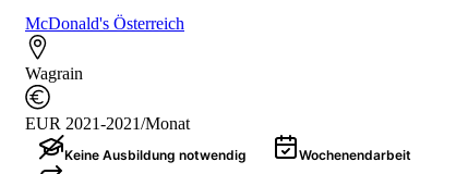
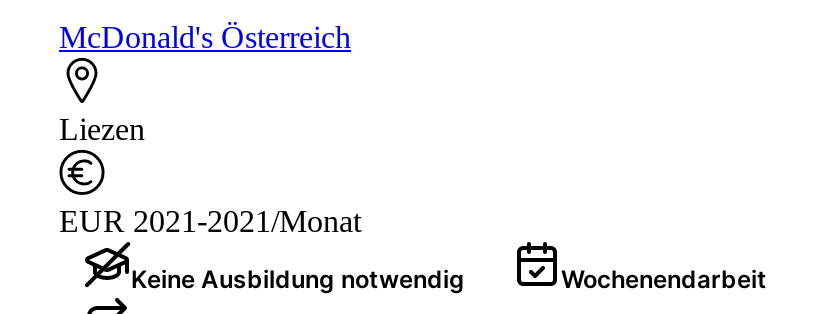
[25,64,83,83] Wagrain -> [59,113,145,147] Liezen

